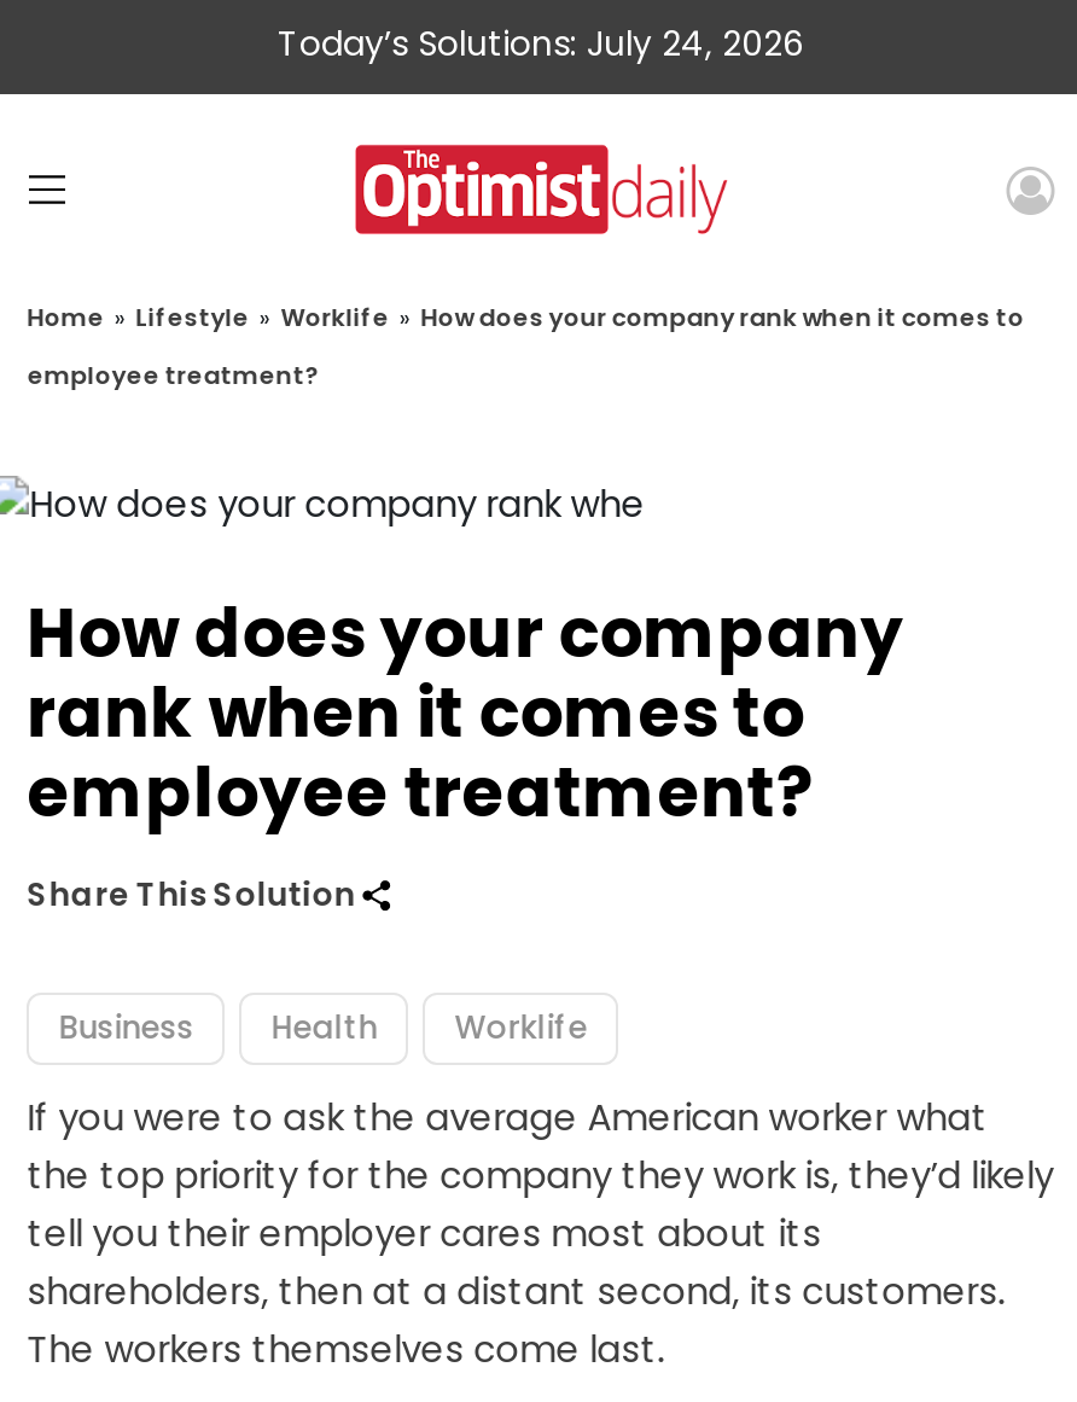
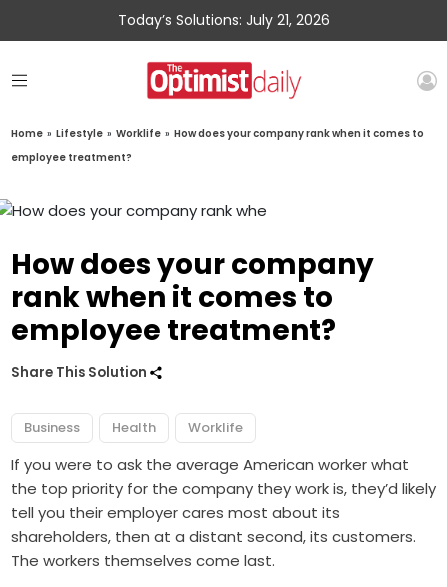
[278,19,804,68] Today’s Solutions: July 24, 2026 -> [118,10,330,30] Today’s Solutions: July 21, 2026

